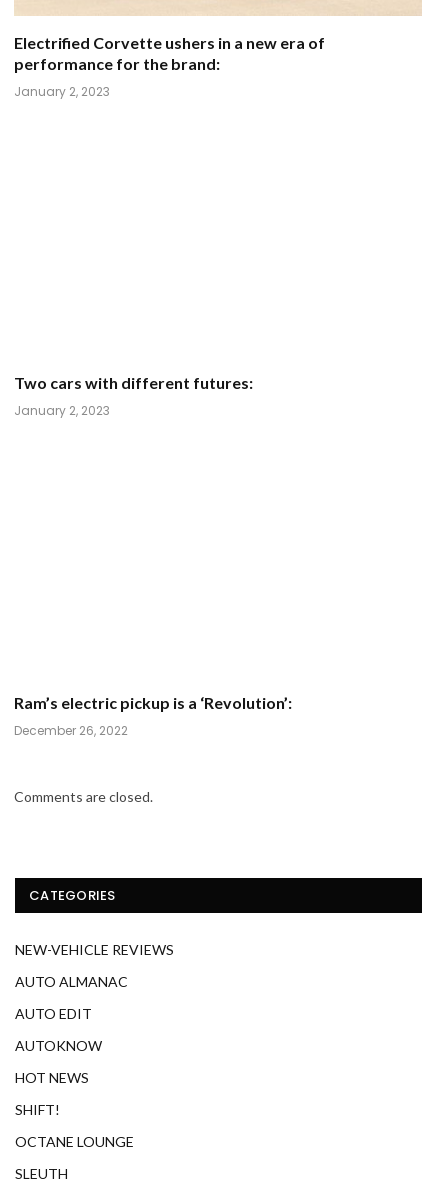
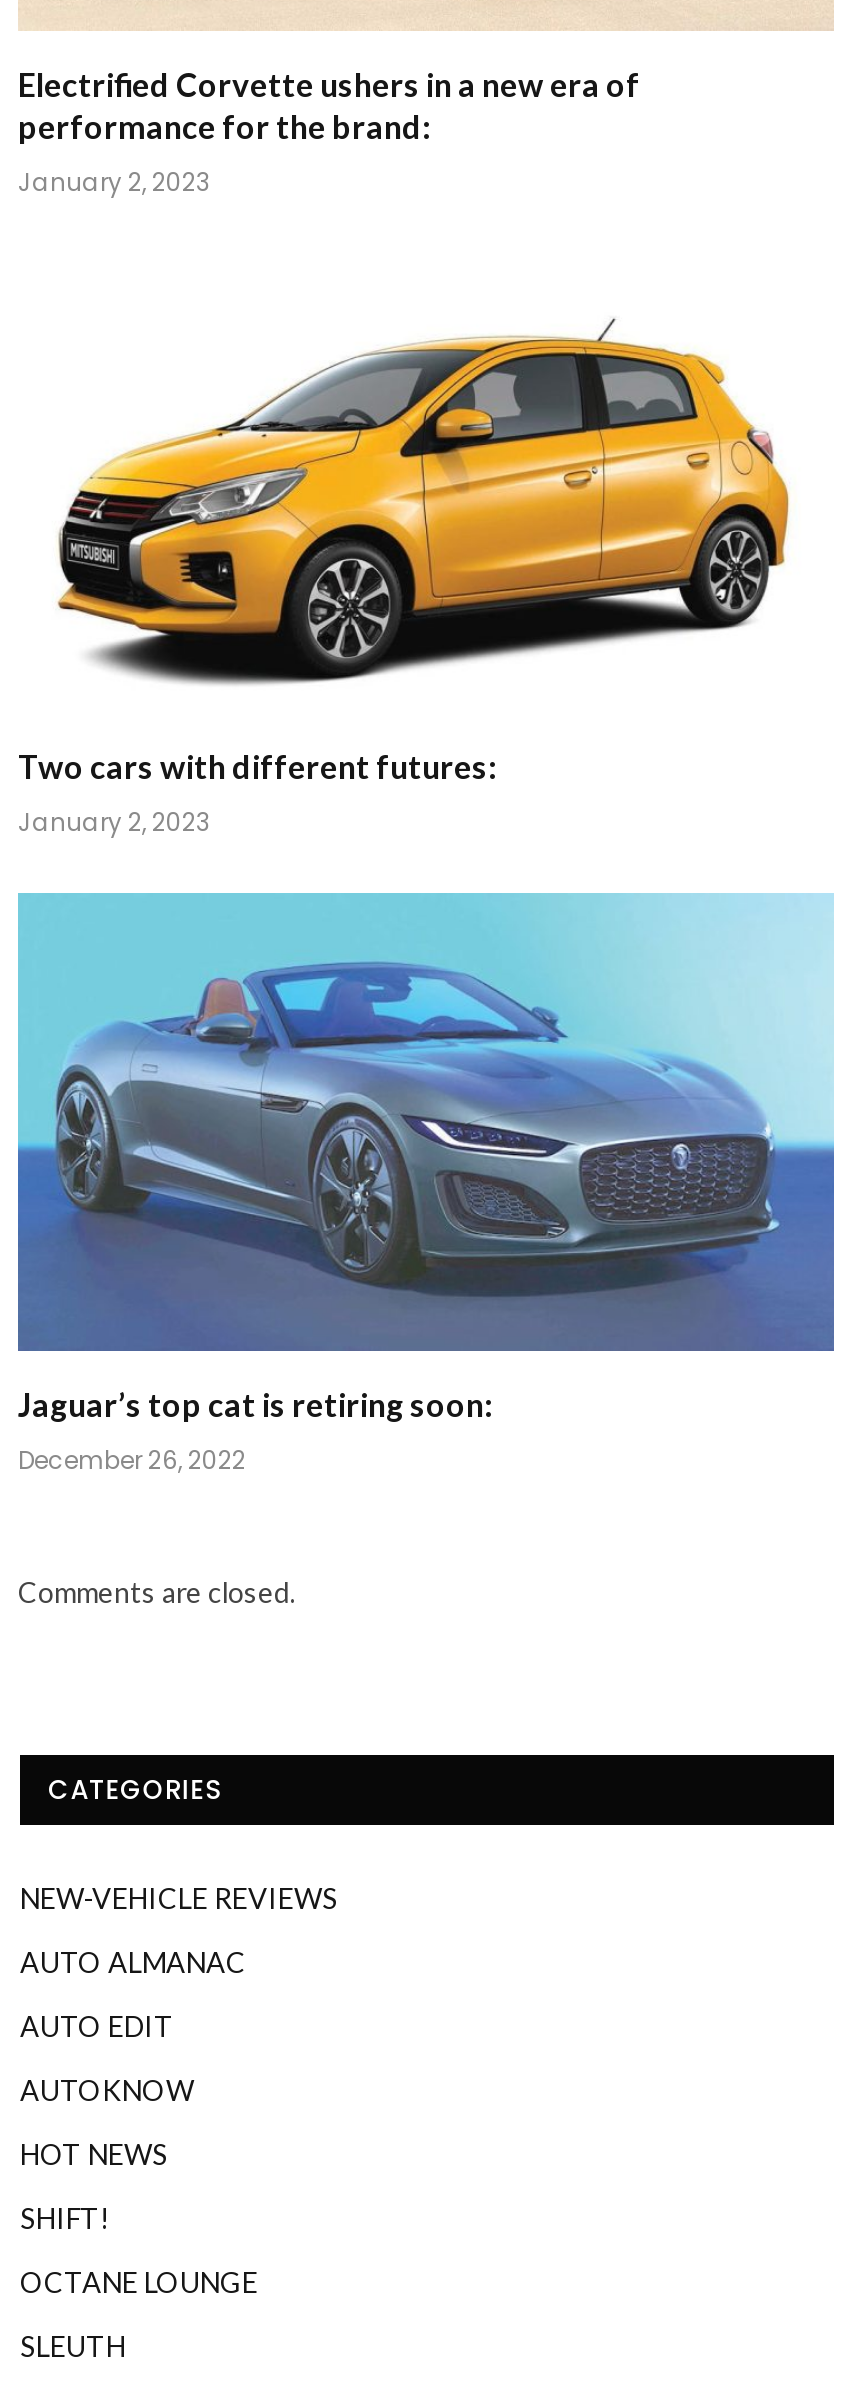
none -> [56,318,790,686] [image]
none -> [16,892,836,1354] [image]
[14,693,292,712] Ram’s electric pickup is a ‘Revolution’: -> [18,1385,492,1423] Jaguar’s top cat is retiring soon:

